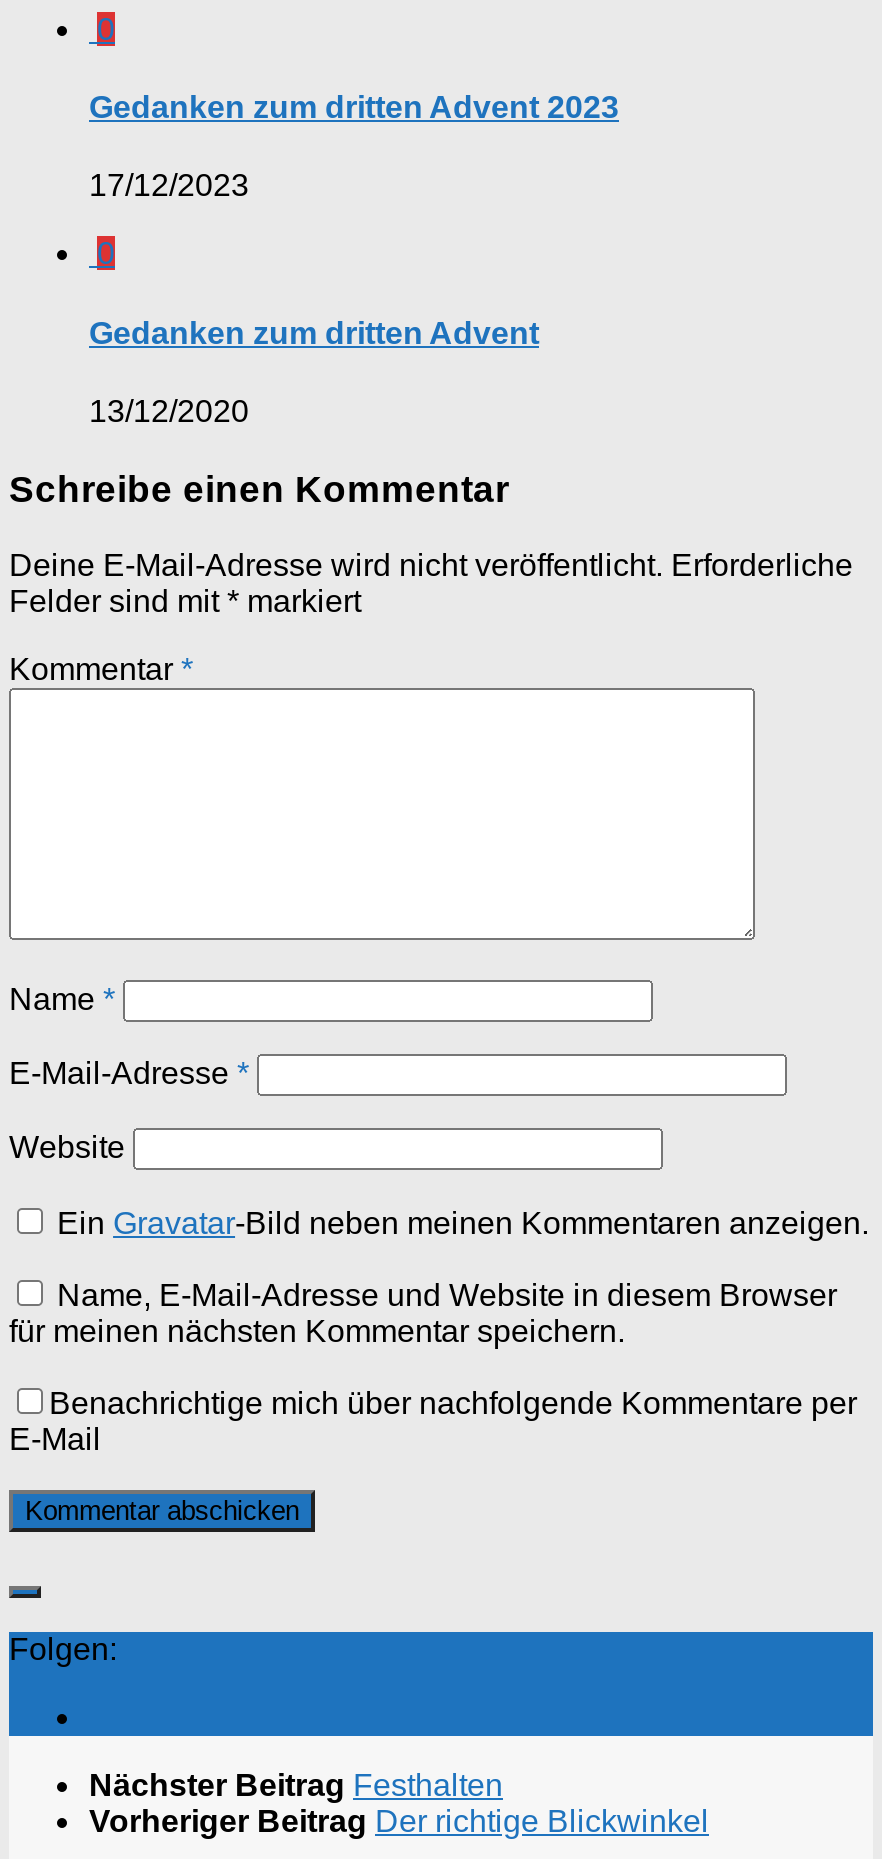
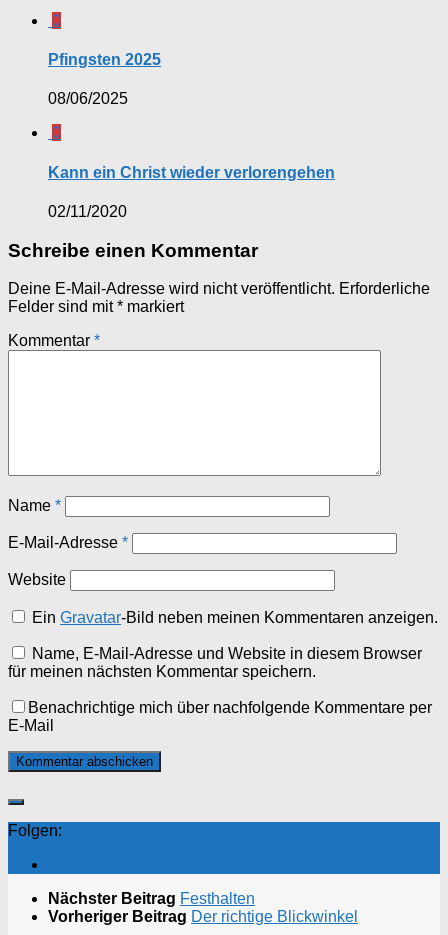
[89,90,619,124] Gedanken zum dritten Advent 2023 -> [48,51,161,68] Pfingsten 2025
[89,169,249,203] 17/12/2023 -> [48,90,128,107] 08/06/2025
[89,315,539,349] Gedanken zum dritten Advent -> [48,164,335,181] Kann ein Christ wieder verlorengehen
[89,394,249,428] 13/12/2020 -> [48,203,127,220] 02/11/2020

